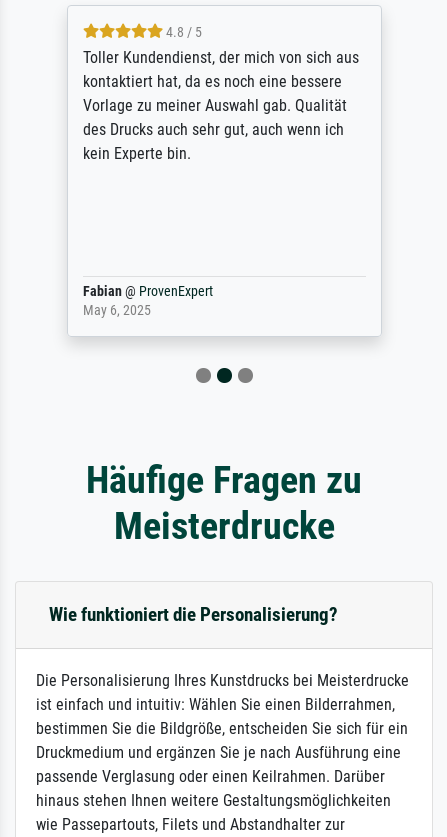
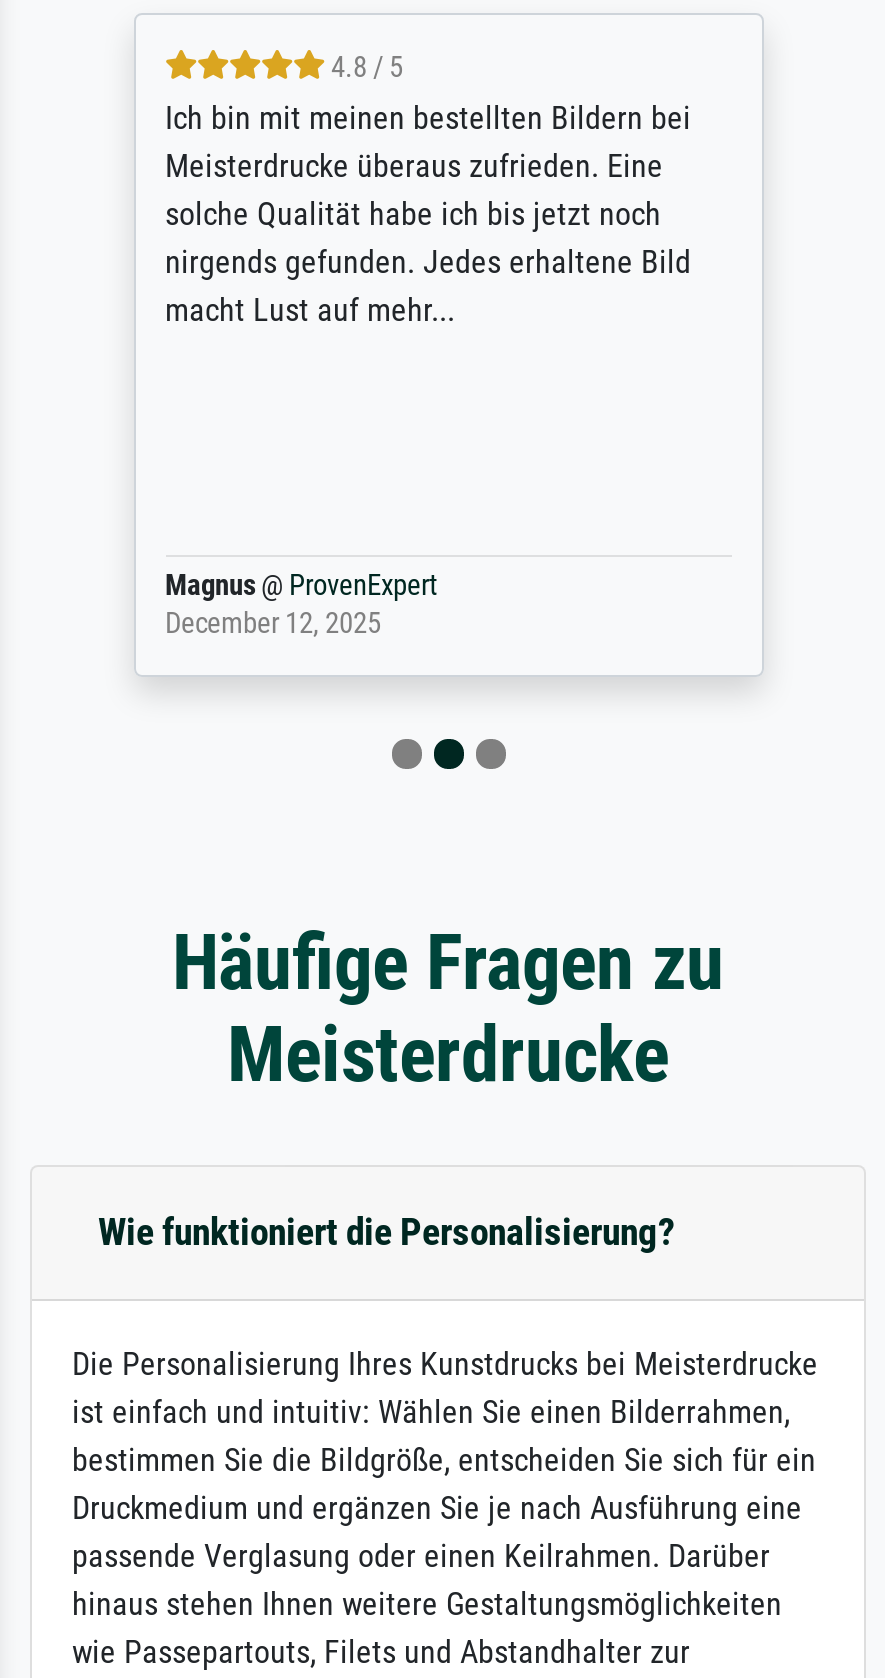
[82,48,358,163] Toller Kundendienst, der mich von sich aus | kontaktiert hat, da es noch eine bessere | Vorlage zu meiner Auswahl gab. Qualität | des Drucks auch sehr gut, auch wenn ich | kein Experte bin. -> [165,99,691,329] Ich bin mit meinen bestellten Bildern bei | Meisterdrucke überaus zufrieden. Eine | solche Qualität habe ich bis jetzt noch | nirgends gefunden. Jedes erhaltene Bild | macht Lust auf mehr...
[82,283,212,319] Fabian @ ProvenExpert | May 6, 2025 -> [165,569,437,641] Magnus @ ProvenExpert | December 12, 2025

